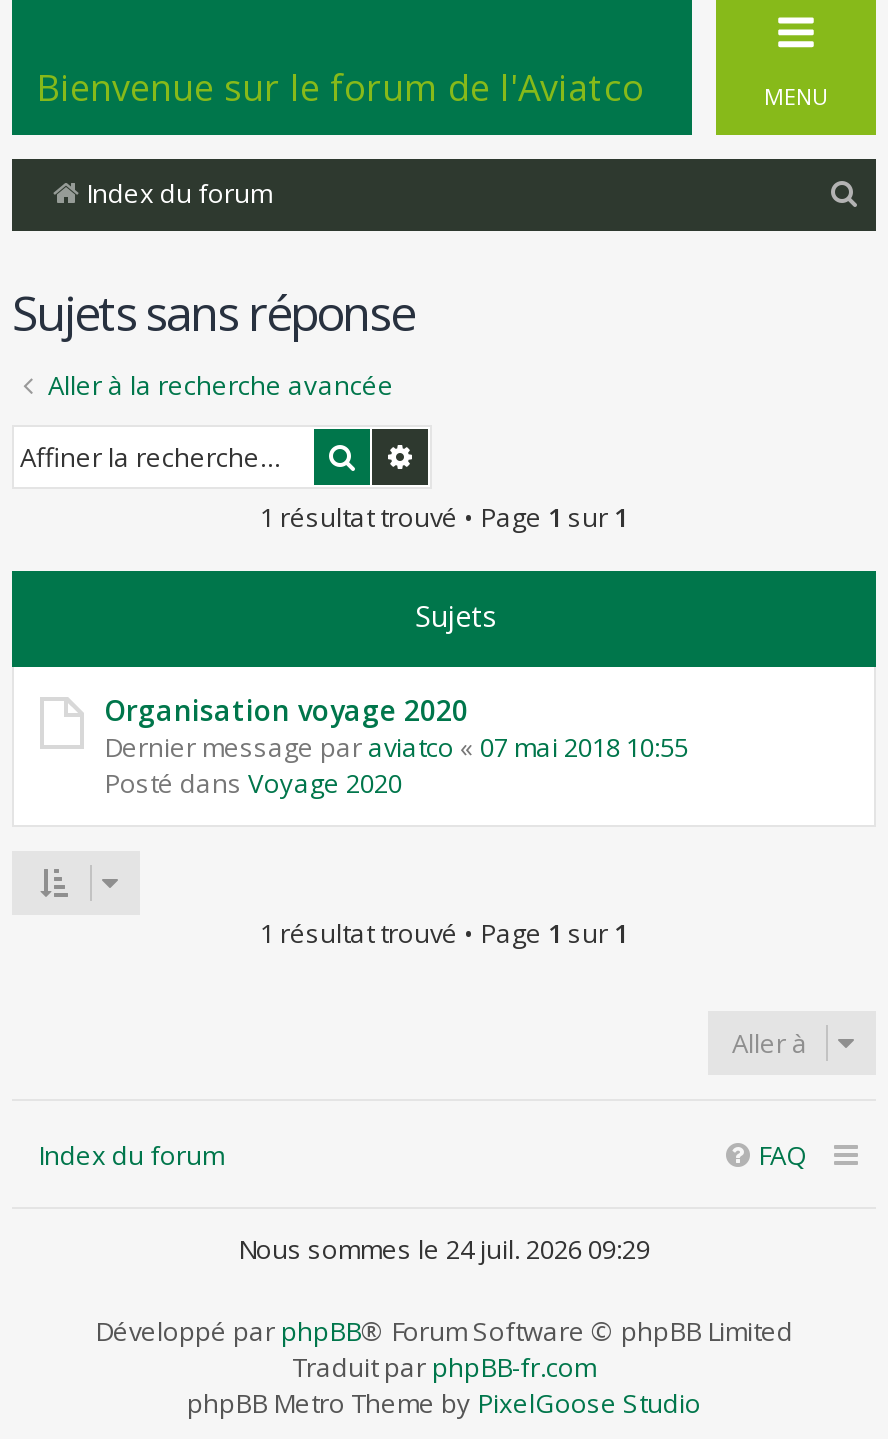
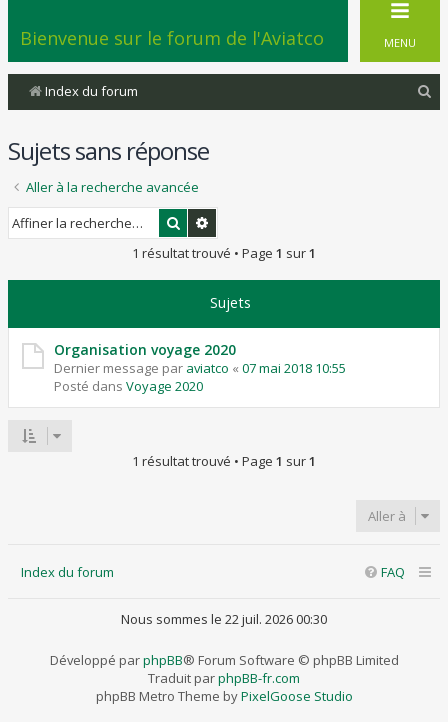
[238,1231,650,1267] Nous sommes le 24 juil. 2026 09:29 -> [121,610,327,628] Nous sommes le 22 juil. 2026 00:30

